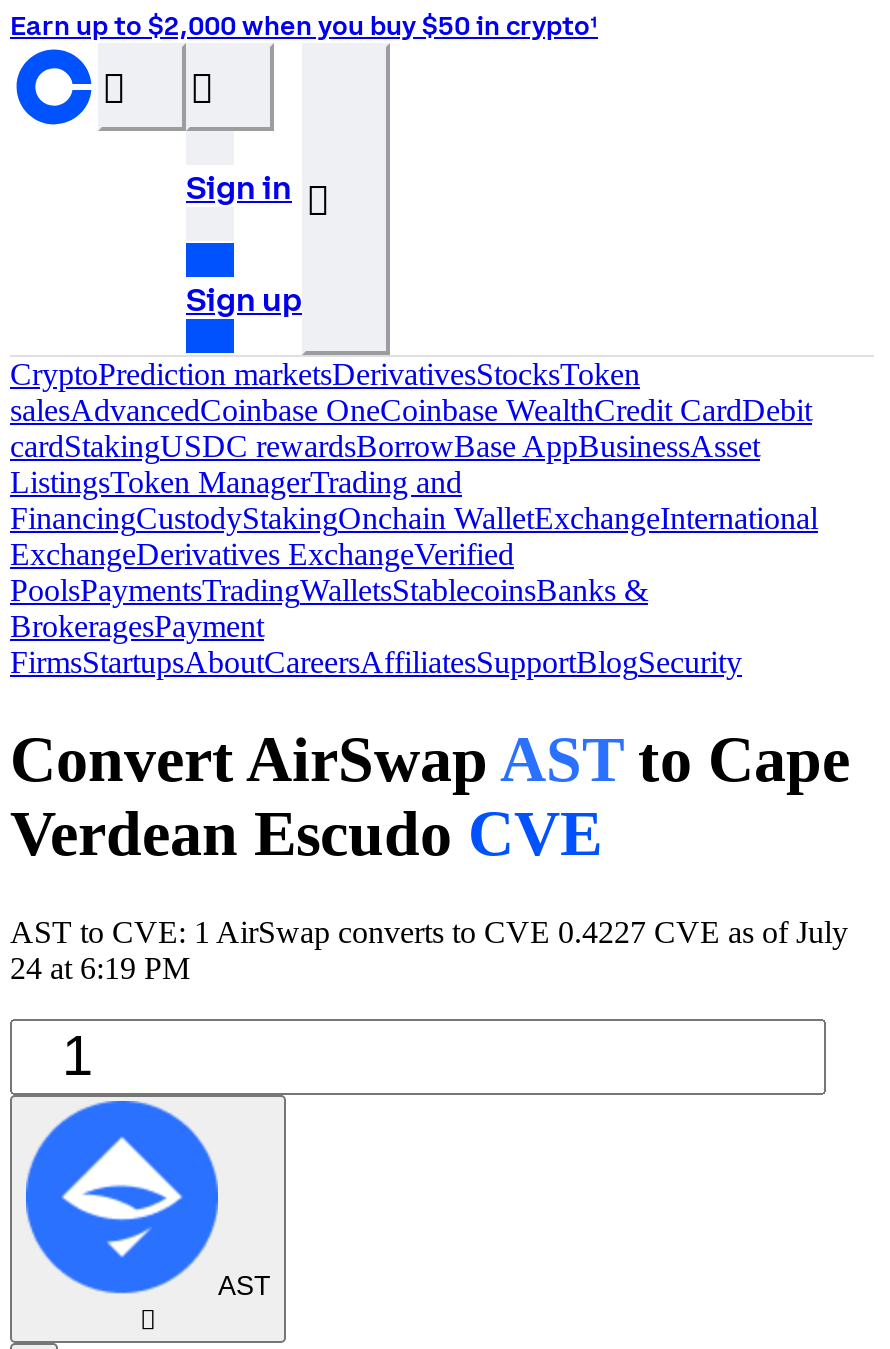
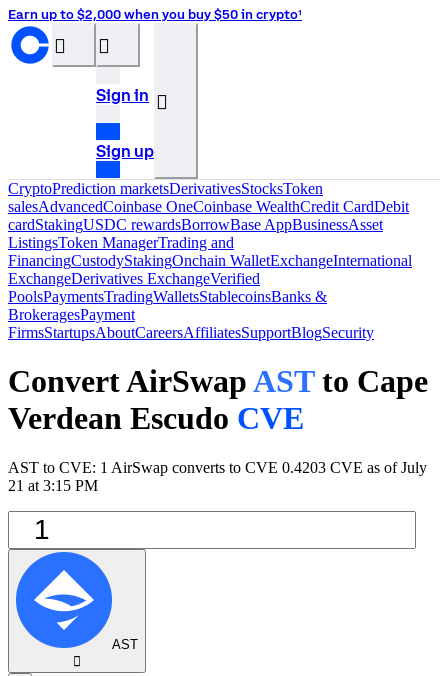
[10,915,848,949] AST to CVE: 1 AirSwap converts to CVE 0.4227 CVE as of July -> [8,459,427,476] AST to CVE: 1 AirSwap converts to CVE 0.4203 CVE as of July
[10,951,190,985] 24 at 6:19 PM -> [8,477,98,494] 21 at 3:15 PM

